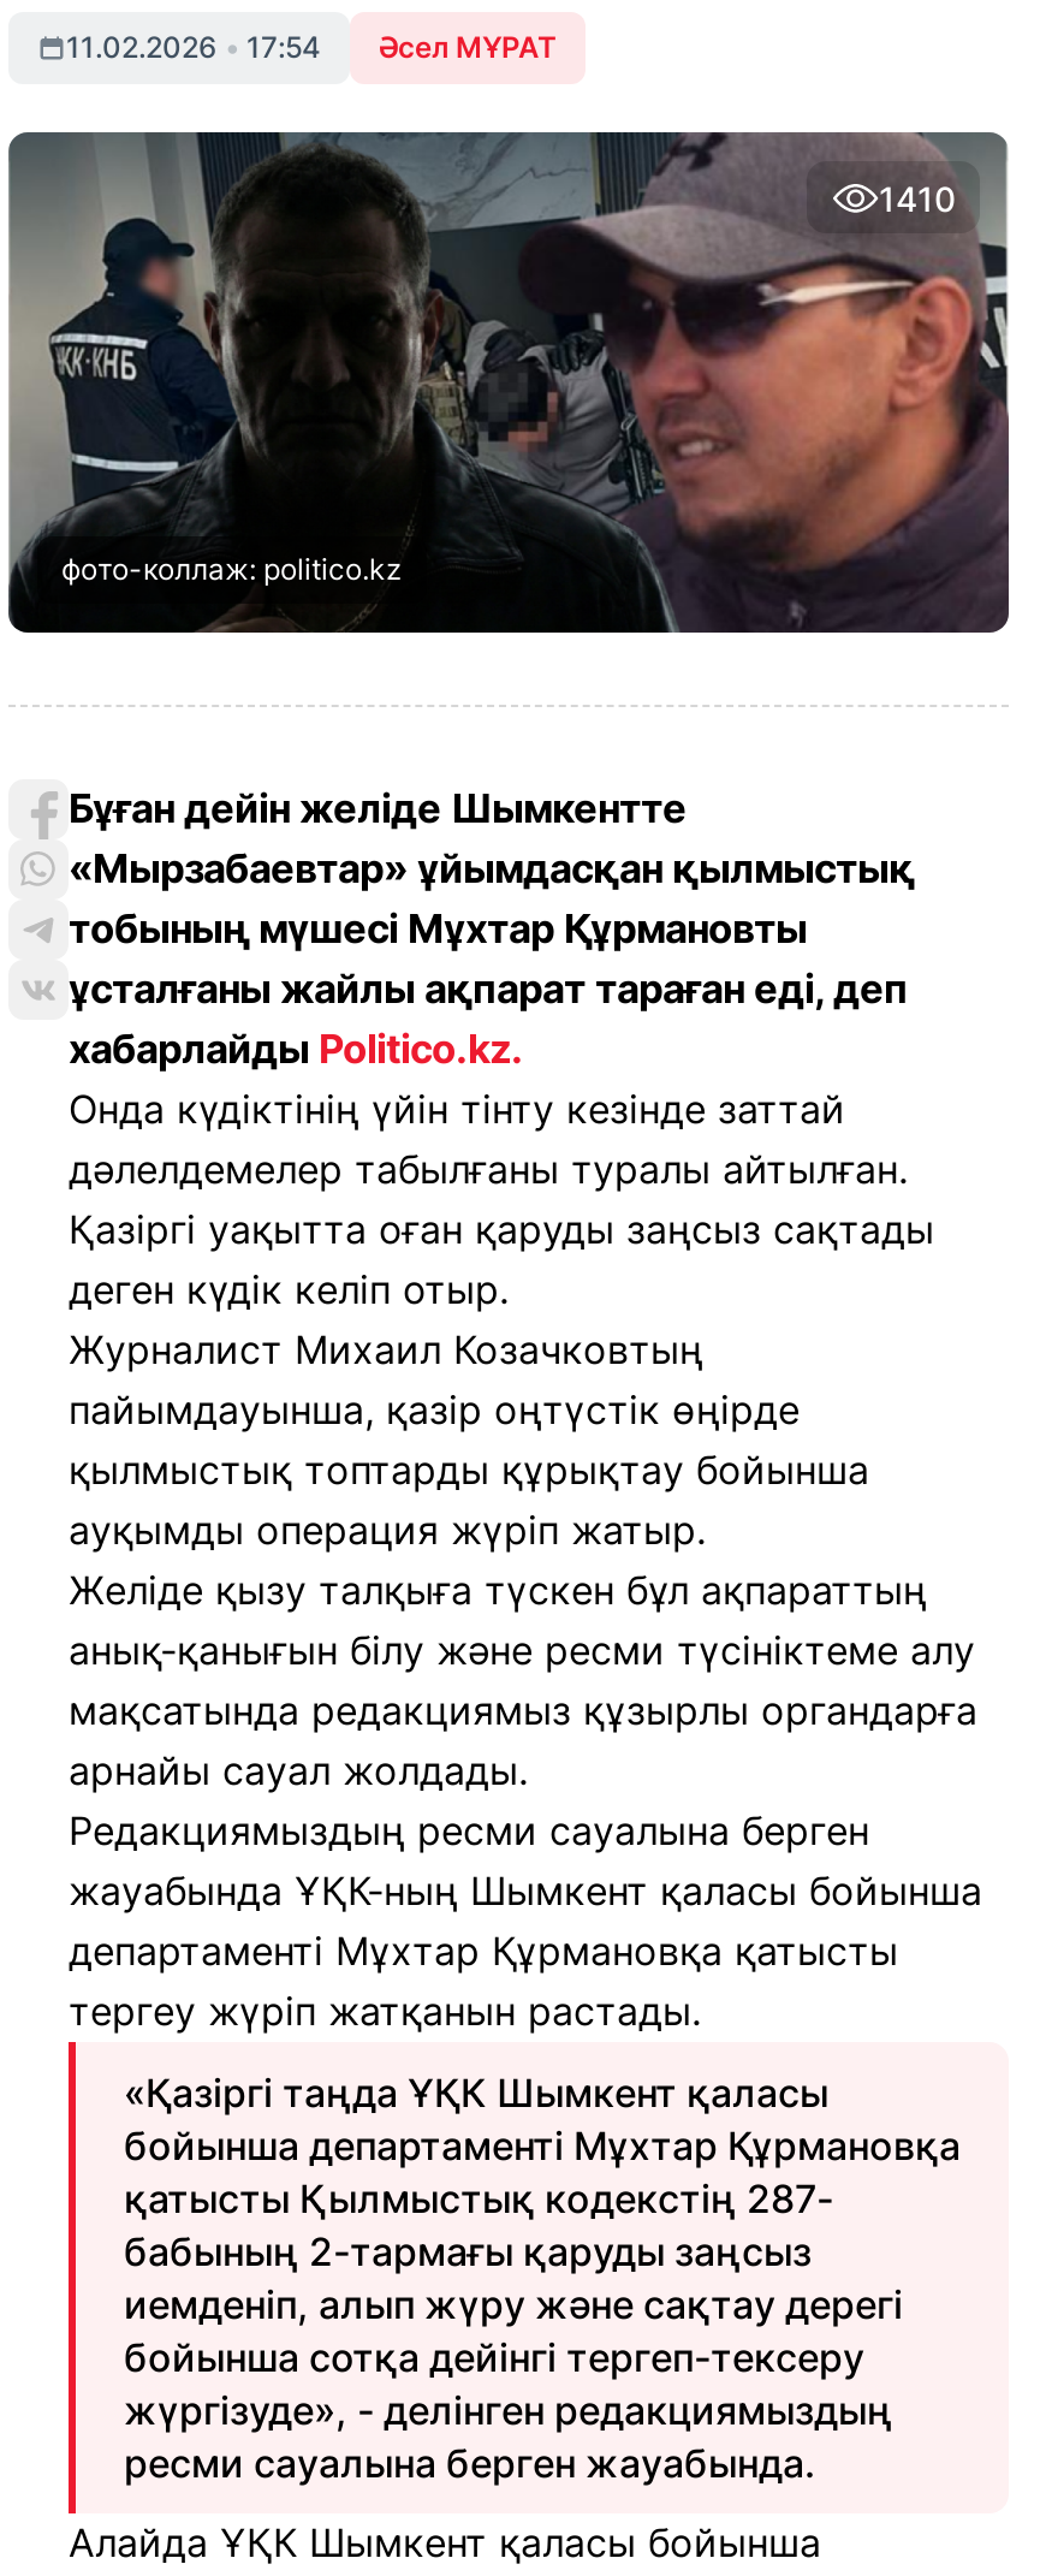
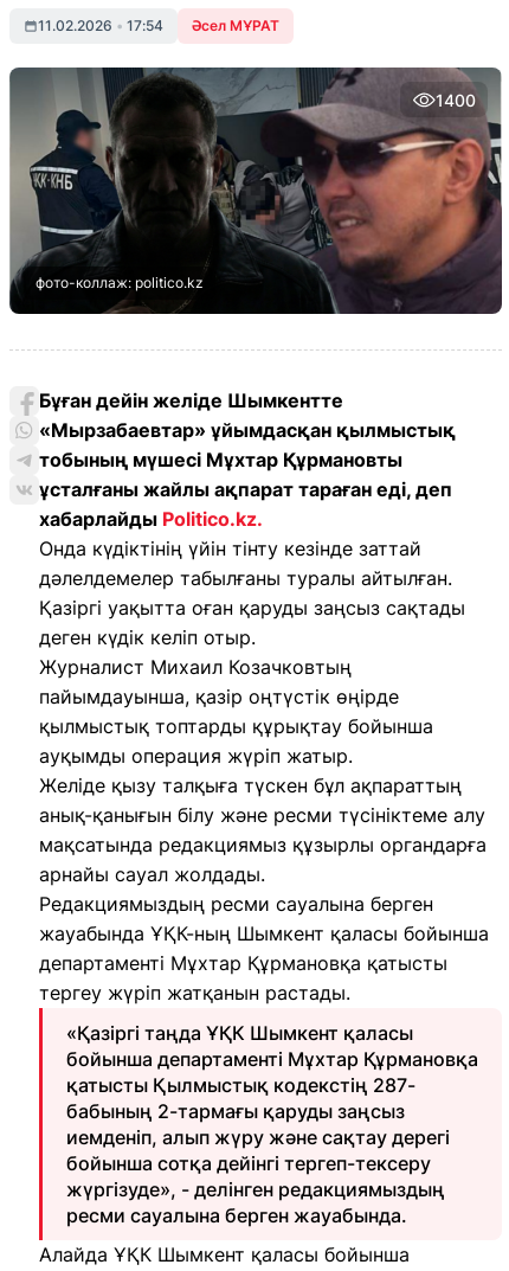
[879,177,956,218] 1410 -> [436,89,476,110] 1400

